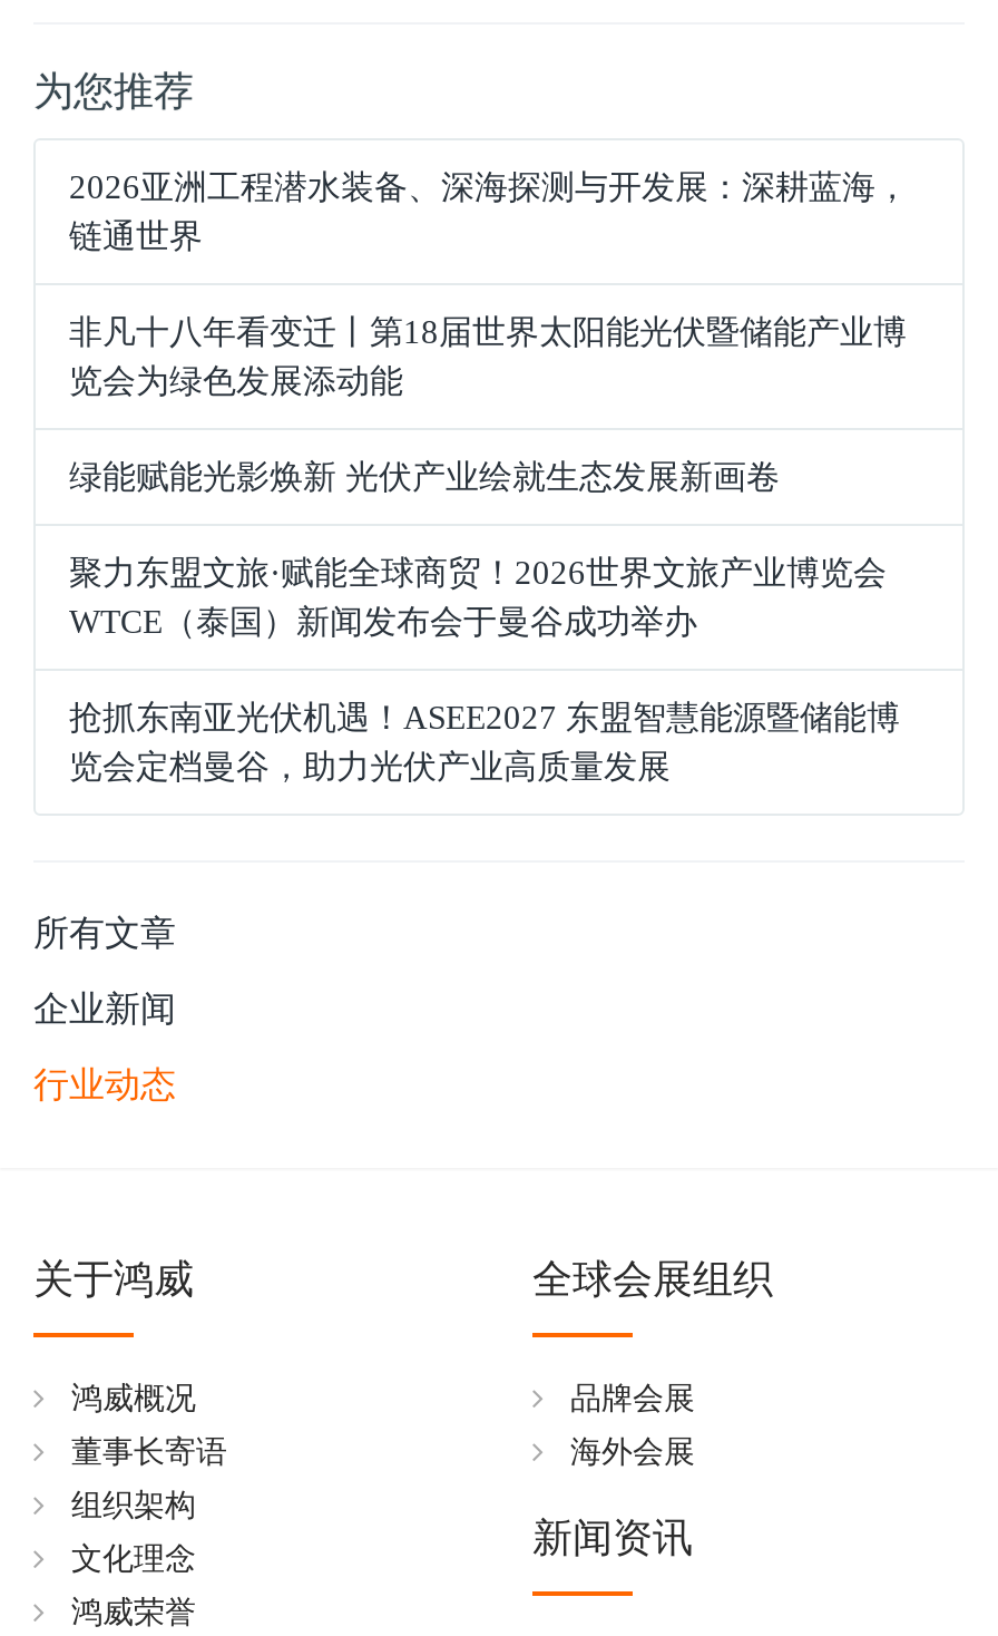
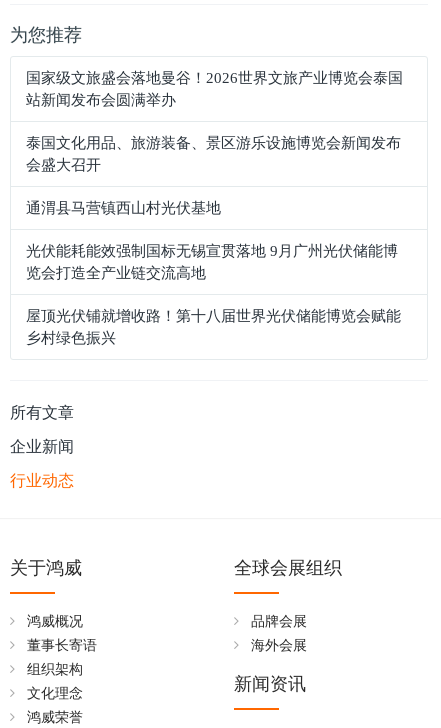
[69,169,909,254] 2026亚洲工程潜水装备、深海探测与开发展：深耕蓝海， | 链通世界 -> [26,70,403,108] 国家级文旅盛会落地曼谷！2026世界文旅产业博览会泰国 | 站新闻发布会圆满举办
[69,314,907,399] 非凡十八年看变迁丨第18届世界太阳能光伏暨储能产业博 | 览会为绿色发展添动能 -> [26,135,401,173] 泰国文化用品、旅游装备、景区游乐设施博览会新闻发布 | 会盛大召开
[69,459,780,495] 绿能赋能光影焕新 光伏产业绘就生态发展新画卷 -> [26,200,221,216] 通渭县马营镇西山村光伏基地
[69,555,887,640] 聚力东盟文旅·赋能全球商贸！2026世界文旅产业博览会 | WTCE（泰国）新闻发布会于曼谷成功举办 -> [26,243,398,281] 光伏能耗能效强制国标无锡宣贯落地 9月广州光伏储能博 | 览会打造全产业链交流高地
[69,700,900,785] 抢抓东南亚光伏机遇！ASEE2027 东盟智慧能源暨储能博 | 览会定档曼谷，助力光伏产业高质量发展 -> [26,308,401,346] 屋顶光伏铺就增收路！第十八届世界光伏储能博览会赋能 | 乡村绿色振兴

